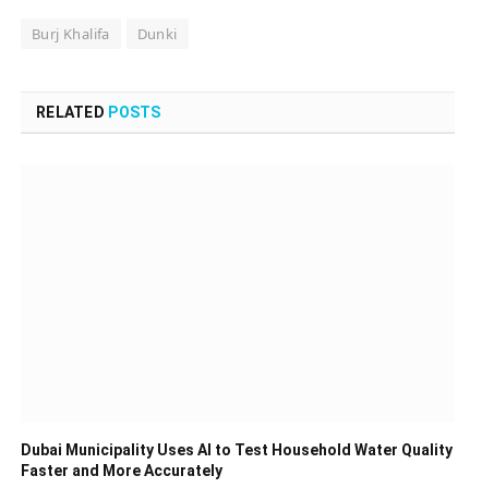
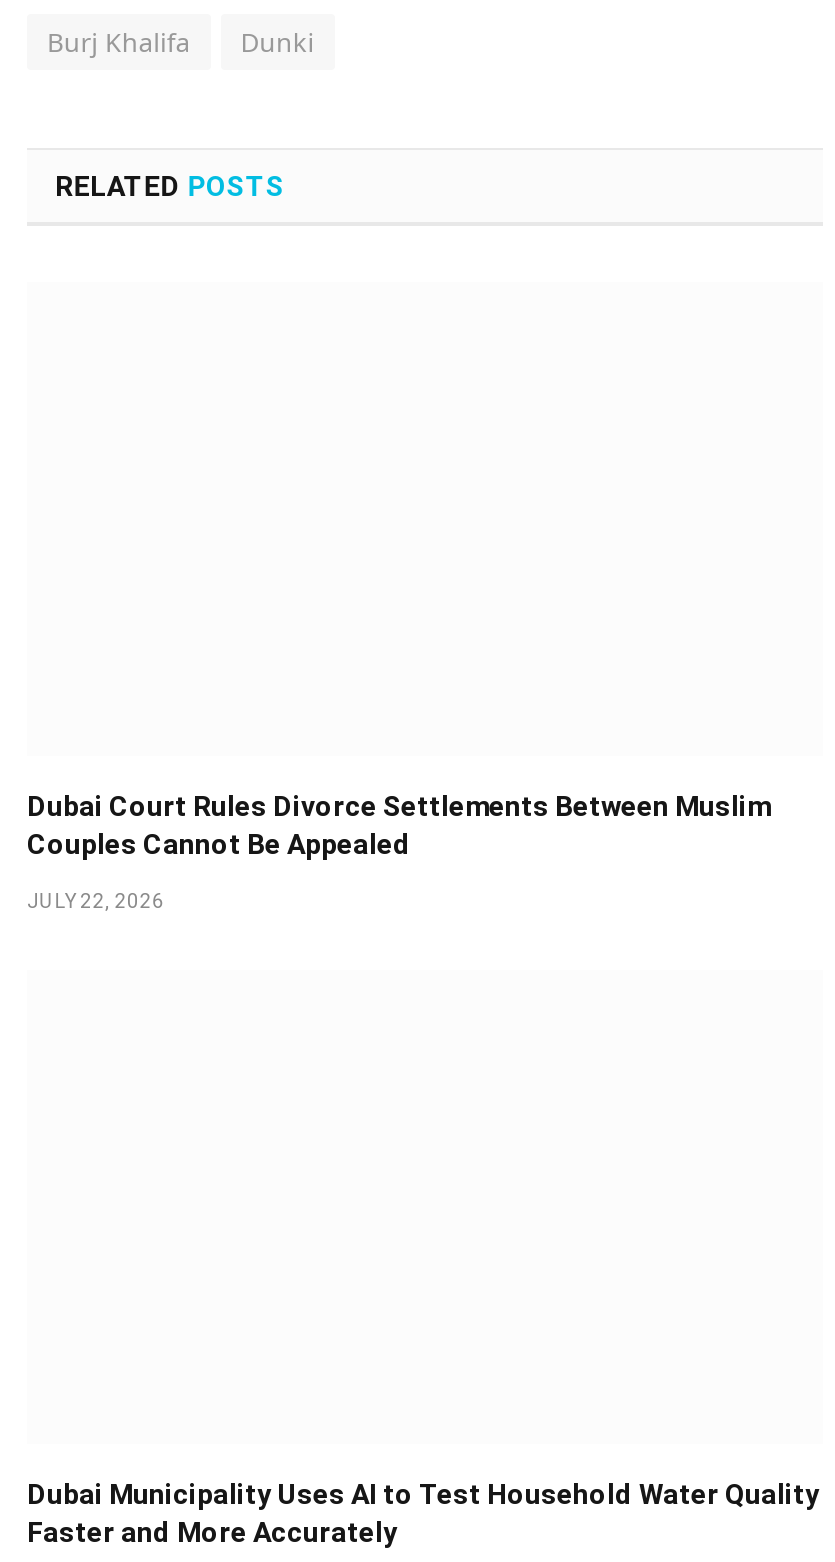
none -> [27,790,771,912] Dubai Court Rules Divorce Settlements Between Muslim | Couples Cannot Be Appealed | JULY 22, 2026

